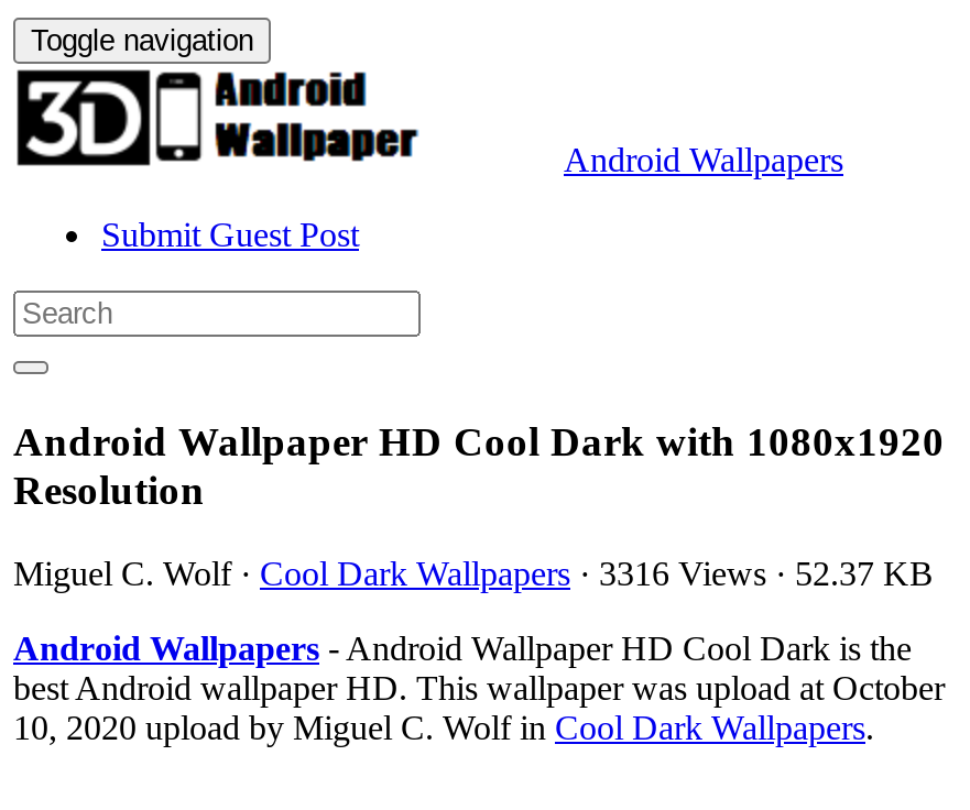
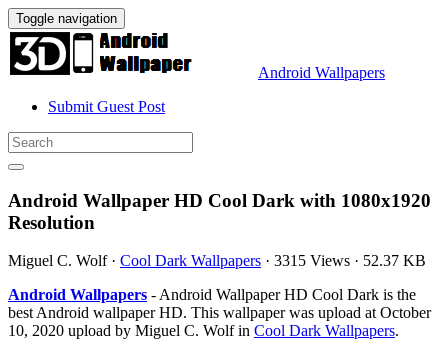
[13,556,934,593] Miguel C. Wolf · Cool Dark Wallpapers · 3316 Views · 52.37 KB -> [8,252,426,269] Miguel C. Wolf · Cool Dark Wallpapers · 3315 Views · 52.37 KB

